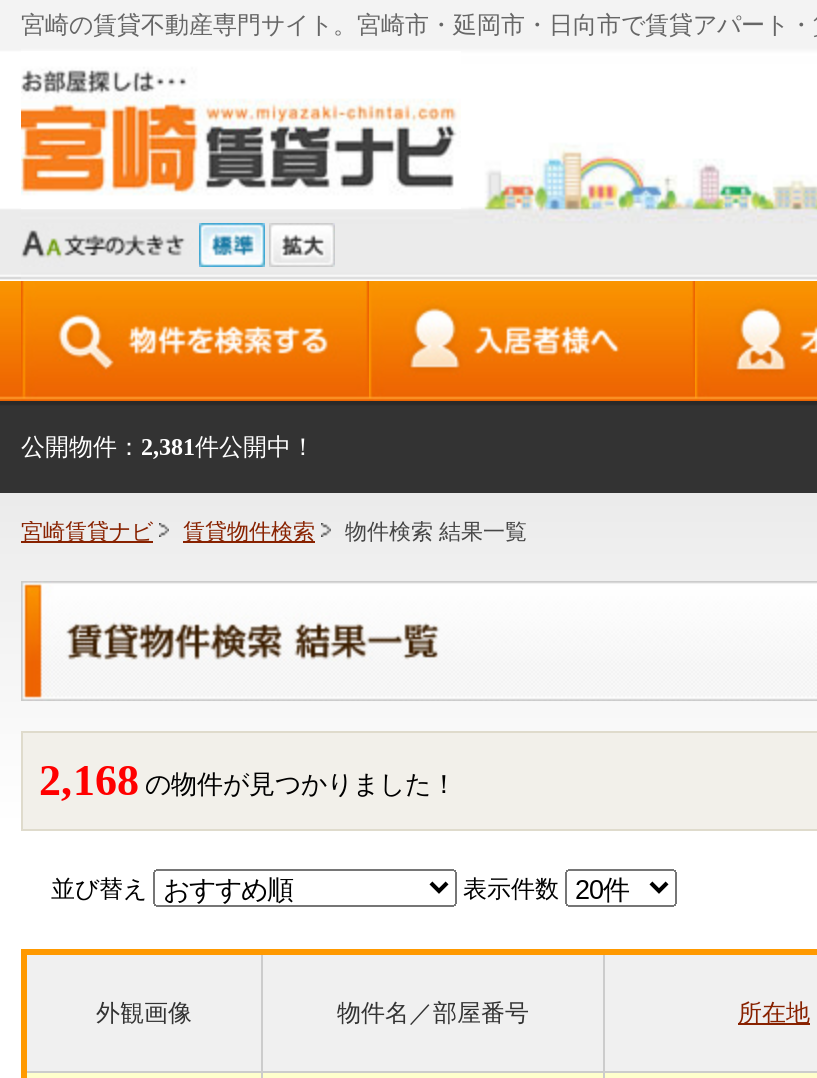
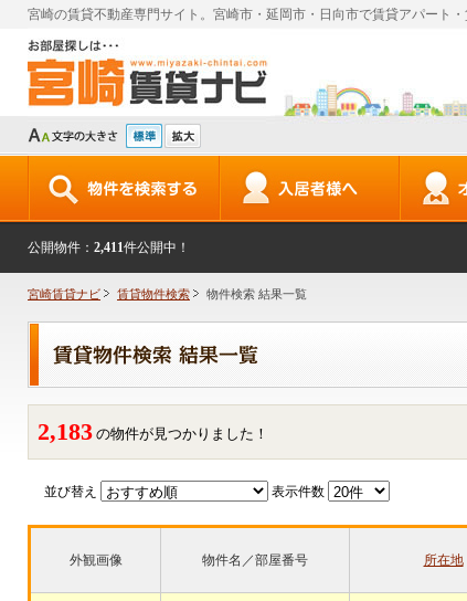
[21,433,315,461] 公開物件：2,381件公開中！ -> [28,240,190,255] 公開物件：2,411件公開中！
[39,755,457,805] 2,168 の物件が見つかりました！ -> [38,418,268,445] 2,183 の物件が見つかりました！

